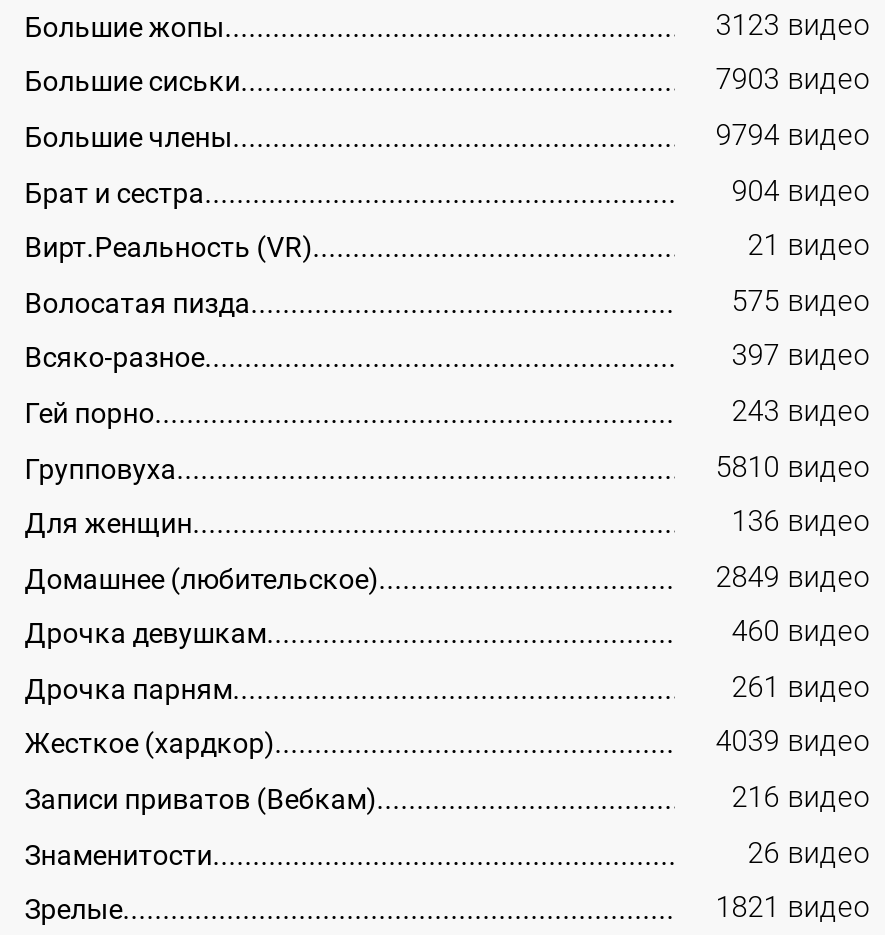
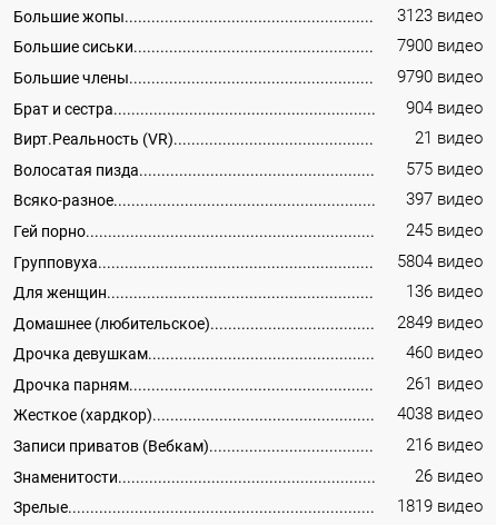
[716,64,870,98] 7903 видео -> [397,37,483,56] 7900 видео
[716,119,870,153] 9794 видео -> [397,68,483,87] 9790 видео
[732,395,870,429] 243 видео -> [406,221,483,240] 245 видео
[716,450,870,484] 5810 видео -> [397,252,483,271] 5804 видео
[716,726,870,760] 4039 видео -> [397,405,483,424] 4038 видео
[716,892,870,926] 1821 видео -> [397,498,483,516] 1819 видео

